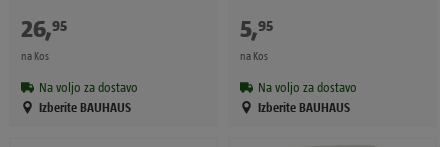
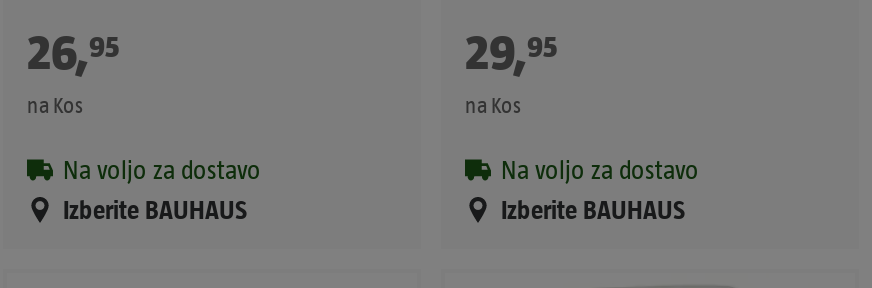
[240,12,287,42] 5,95 € -> [465,18,585,78] 29,95 €

